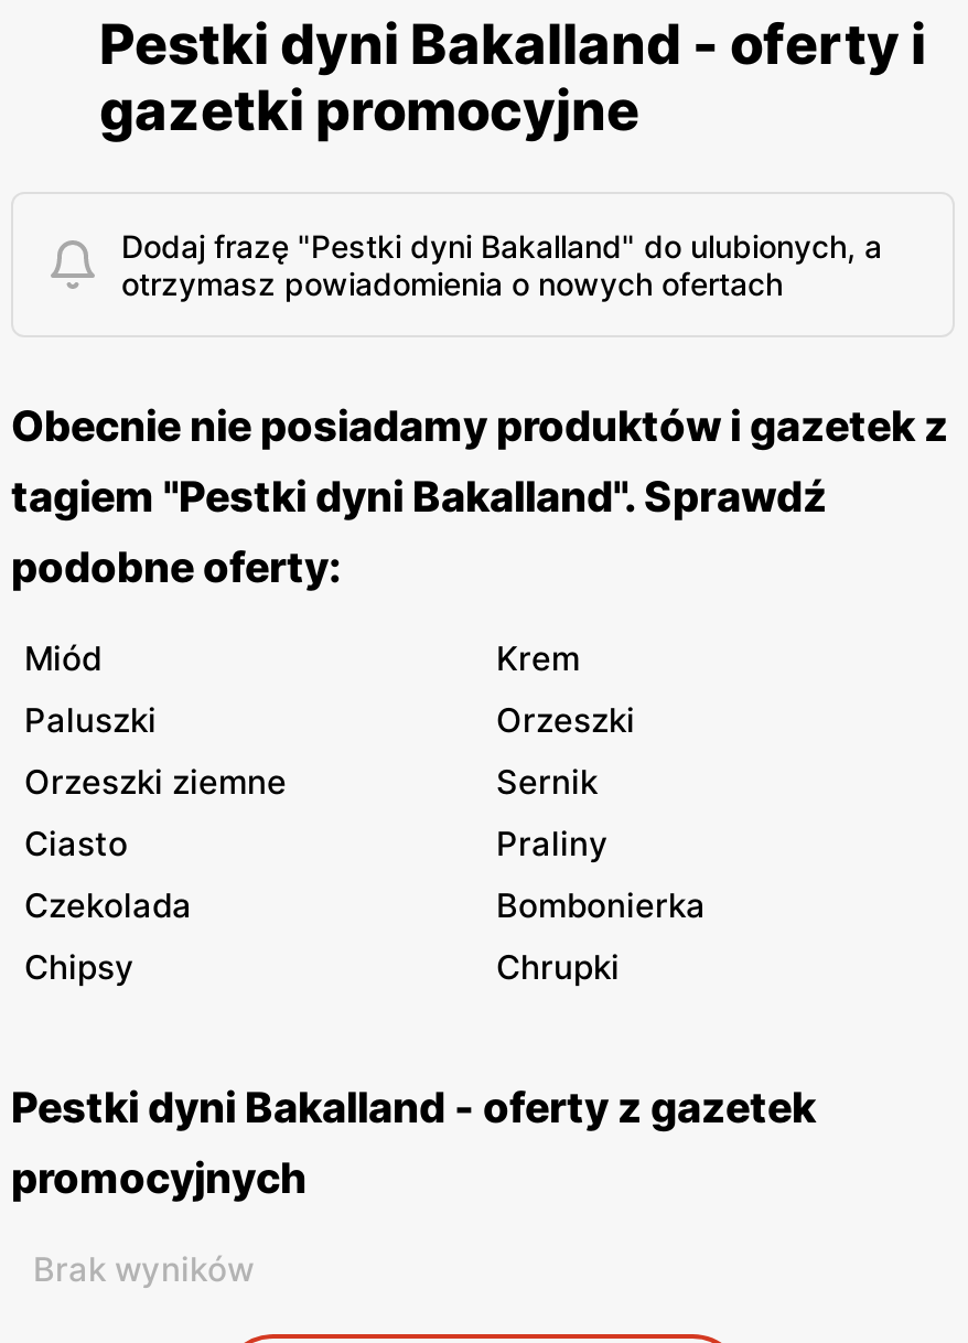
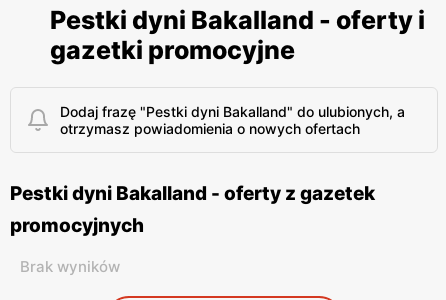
[11,401,948,988] Obecnie nie posiadamy produktów i gazetek z | tagiem "Pestki dyni Bakalland". Sprawdź | podobne oferty: | Miód | Krem | Paluszki | Orzeszki | Orzeszki ziemne | Sernik | Ciasto | Praliny | Czekolada | Bombonierka | Chipsy | Chrupki -> none

